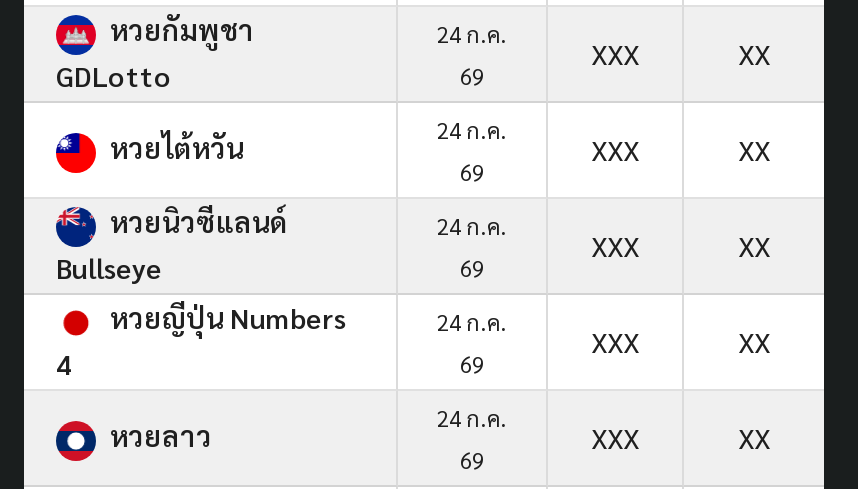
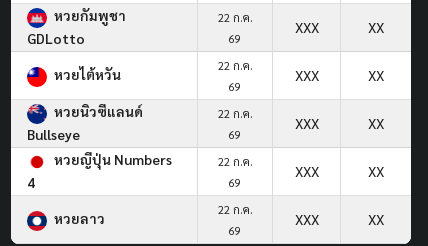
[437,19,507,49] 24 ก.ค. -> [217,10,252,25] 22 ก.ค.
[437,115,507,145] 24 ก.ค. -> [217,58,252,73] 22 ก.ค.
[437,211,507,241] 24 ก.ค. -> [217,106,252,121] 22 ก.ค.
[437,307,507,337] 24 ก.ค. -> [217,154,252,169] 22 ก.ค.
[437,403,507,433] 24 ก.ค. -> [217,202,252,217] 22 ก.ค.

